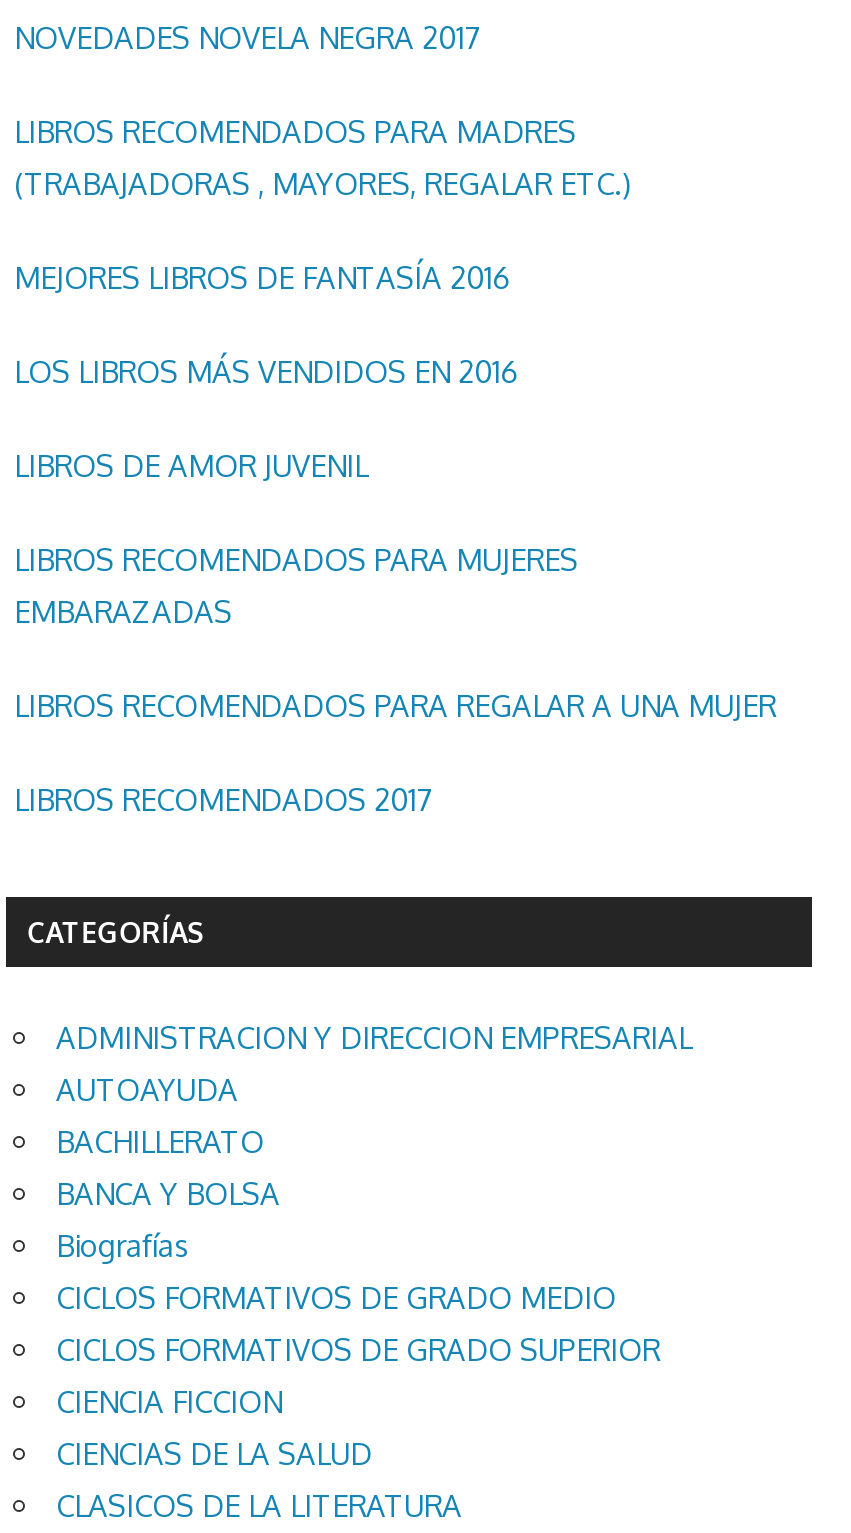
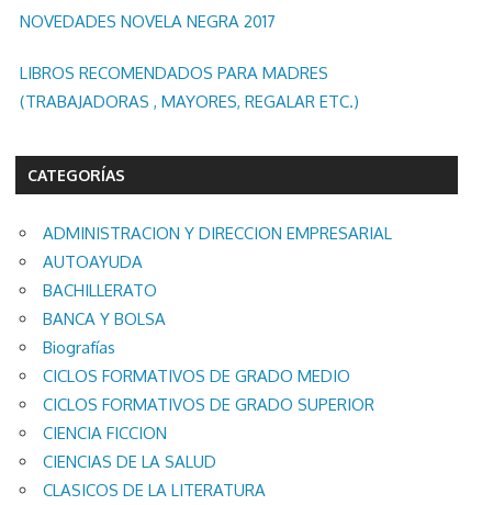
[14,258,776,818] MEJORES LIBROS DE FANTASÍA 2016 | LOS LIBROS MÁS VENDIDOS EN 2016 | LIBROS DE AMOR JUVENIL | LIBROS RECOMENDADOS PARA MUJERES | EMBARAZADAS | LIBROS RECOMENDADOS PARA REGALAR A UNA MUJER | LIBROS RECOMENDADOS 2017 -> none

